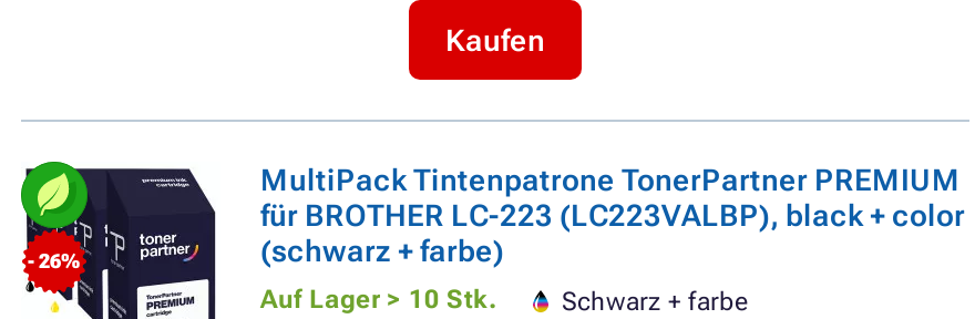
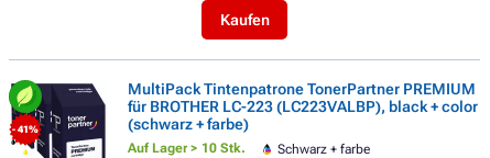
[28,250,81,272] - 26% -> [12,124,39,135] - 41%

